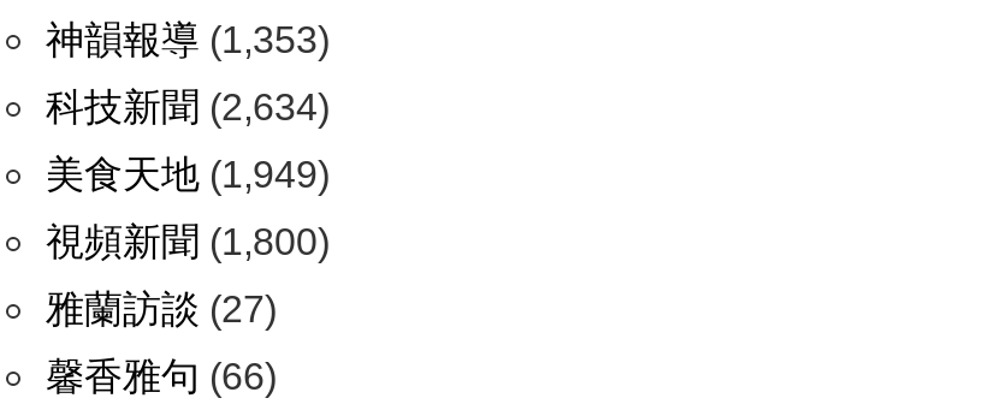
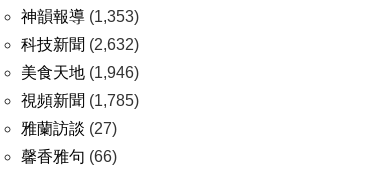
[46,87,330,127] 科技新聞(2,634) -> [21,36,139,53] 科技新聞(2,632)
[46,154,330,195] 美食天地(1,949) -> [21,64,139,81] 美食天地(1,946)
[46,221,330,262] 視頻新聞(1,800) -> [21,92,139,109] 視頻新聞(1,785)

